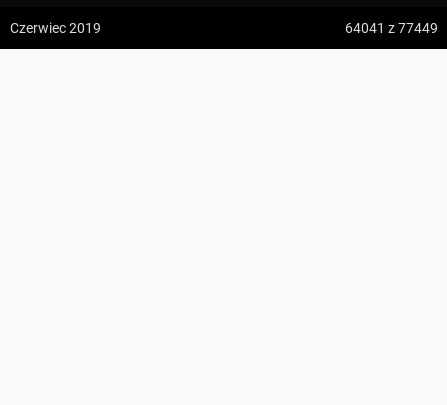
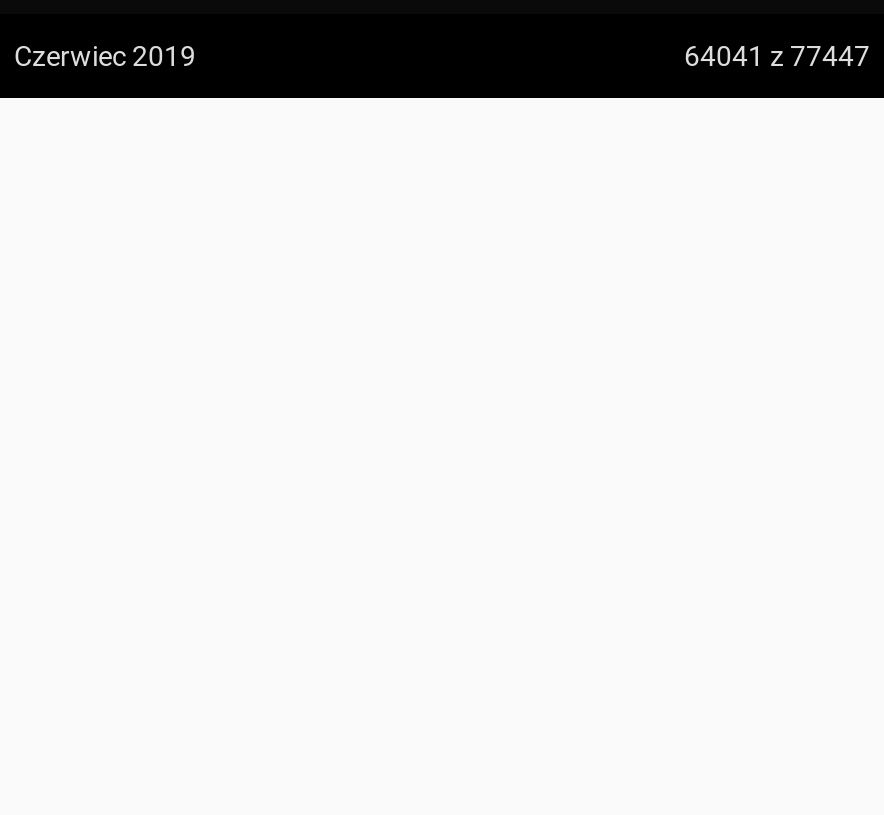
[345,20,438,36] 64041 z 77449 -> [684,40,870,72] 64041 z 77447

